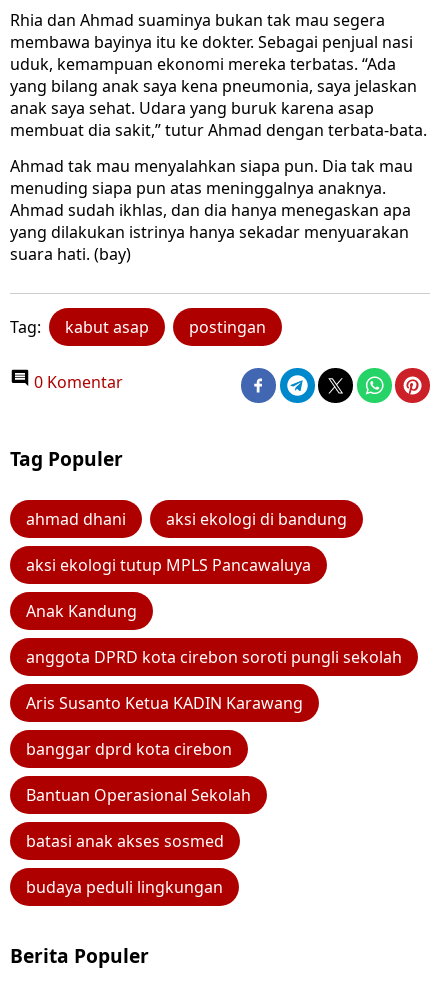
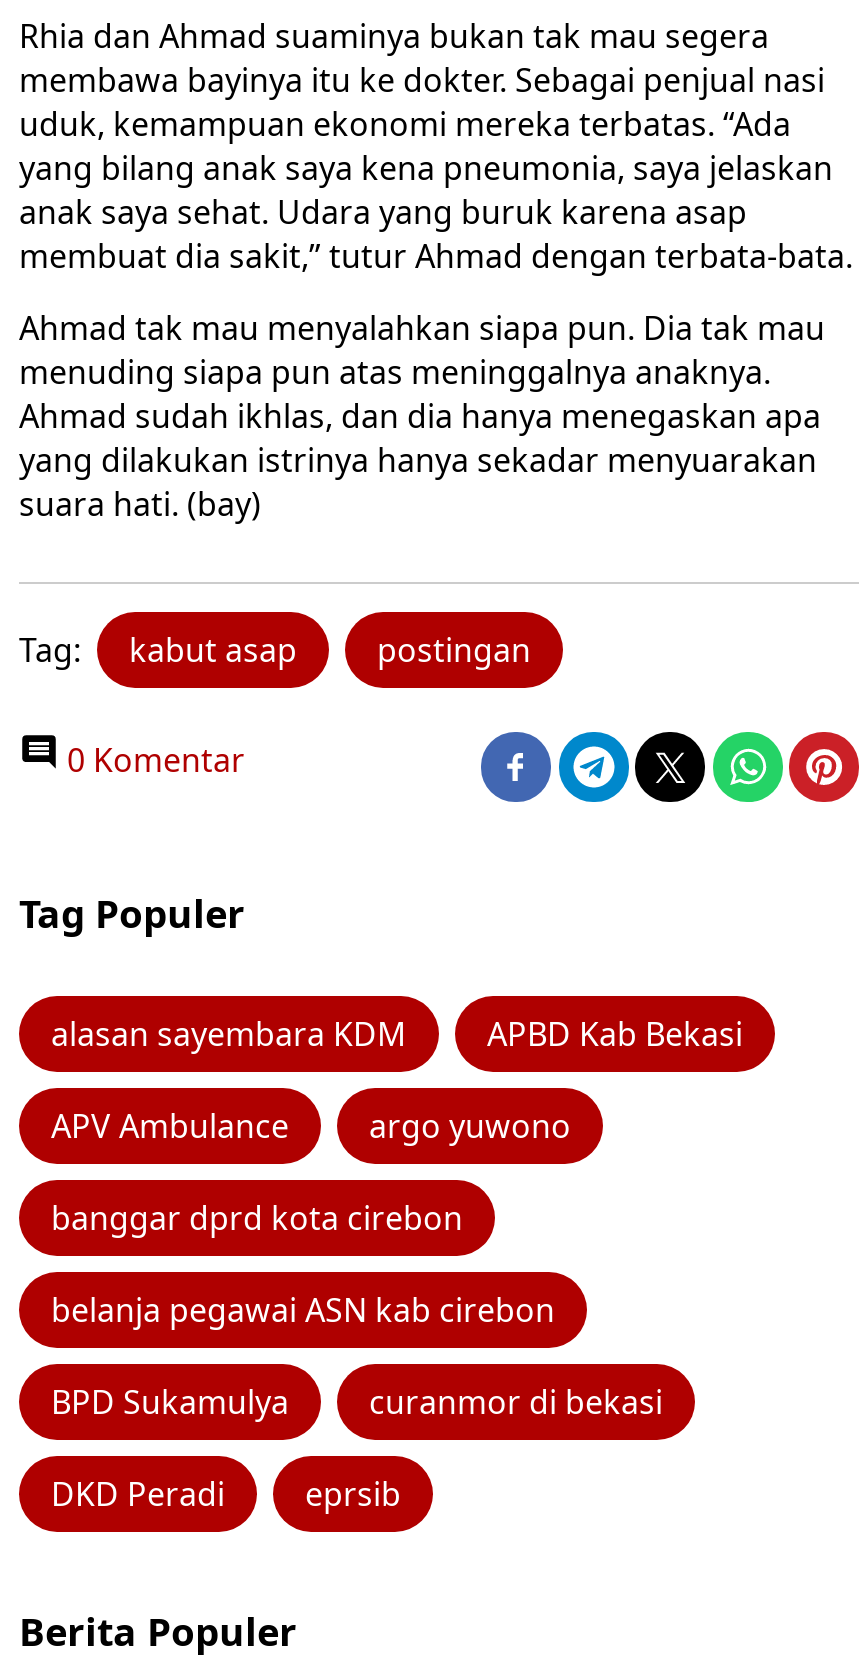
[26,508,402,714] ahmad dhani | aksi ekologi di bandung | aksi ekologi tutup MPLS Pancawaluya | Anak Kandung | anggota DPRD kota cirebon soroti pungli sekolah | Aris Susanto Ketua KADIN Karawang -> [51,1012,743,1148] alasan sayembara KDM | APBD Kab Bekasi | APV Ambulance | argo yuwono
[26,784,251,806] Bantuan Operasional Sekolah -> [51,1288,555,1332] belanja pegawai ASN kab cirebon
[26,830,224,852] batasi anak akses sosmed -> [51,1380,663,1424] BPD Sukamulya | curanmor di bekasi
[26,876,223,898] budaya peduli lingkungan -> [51,1472,401,1516] DKD Peradi | eprsib

